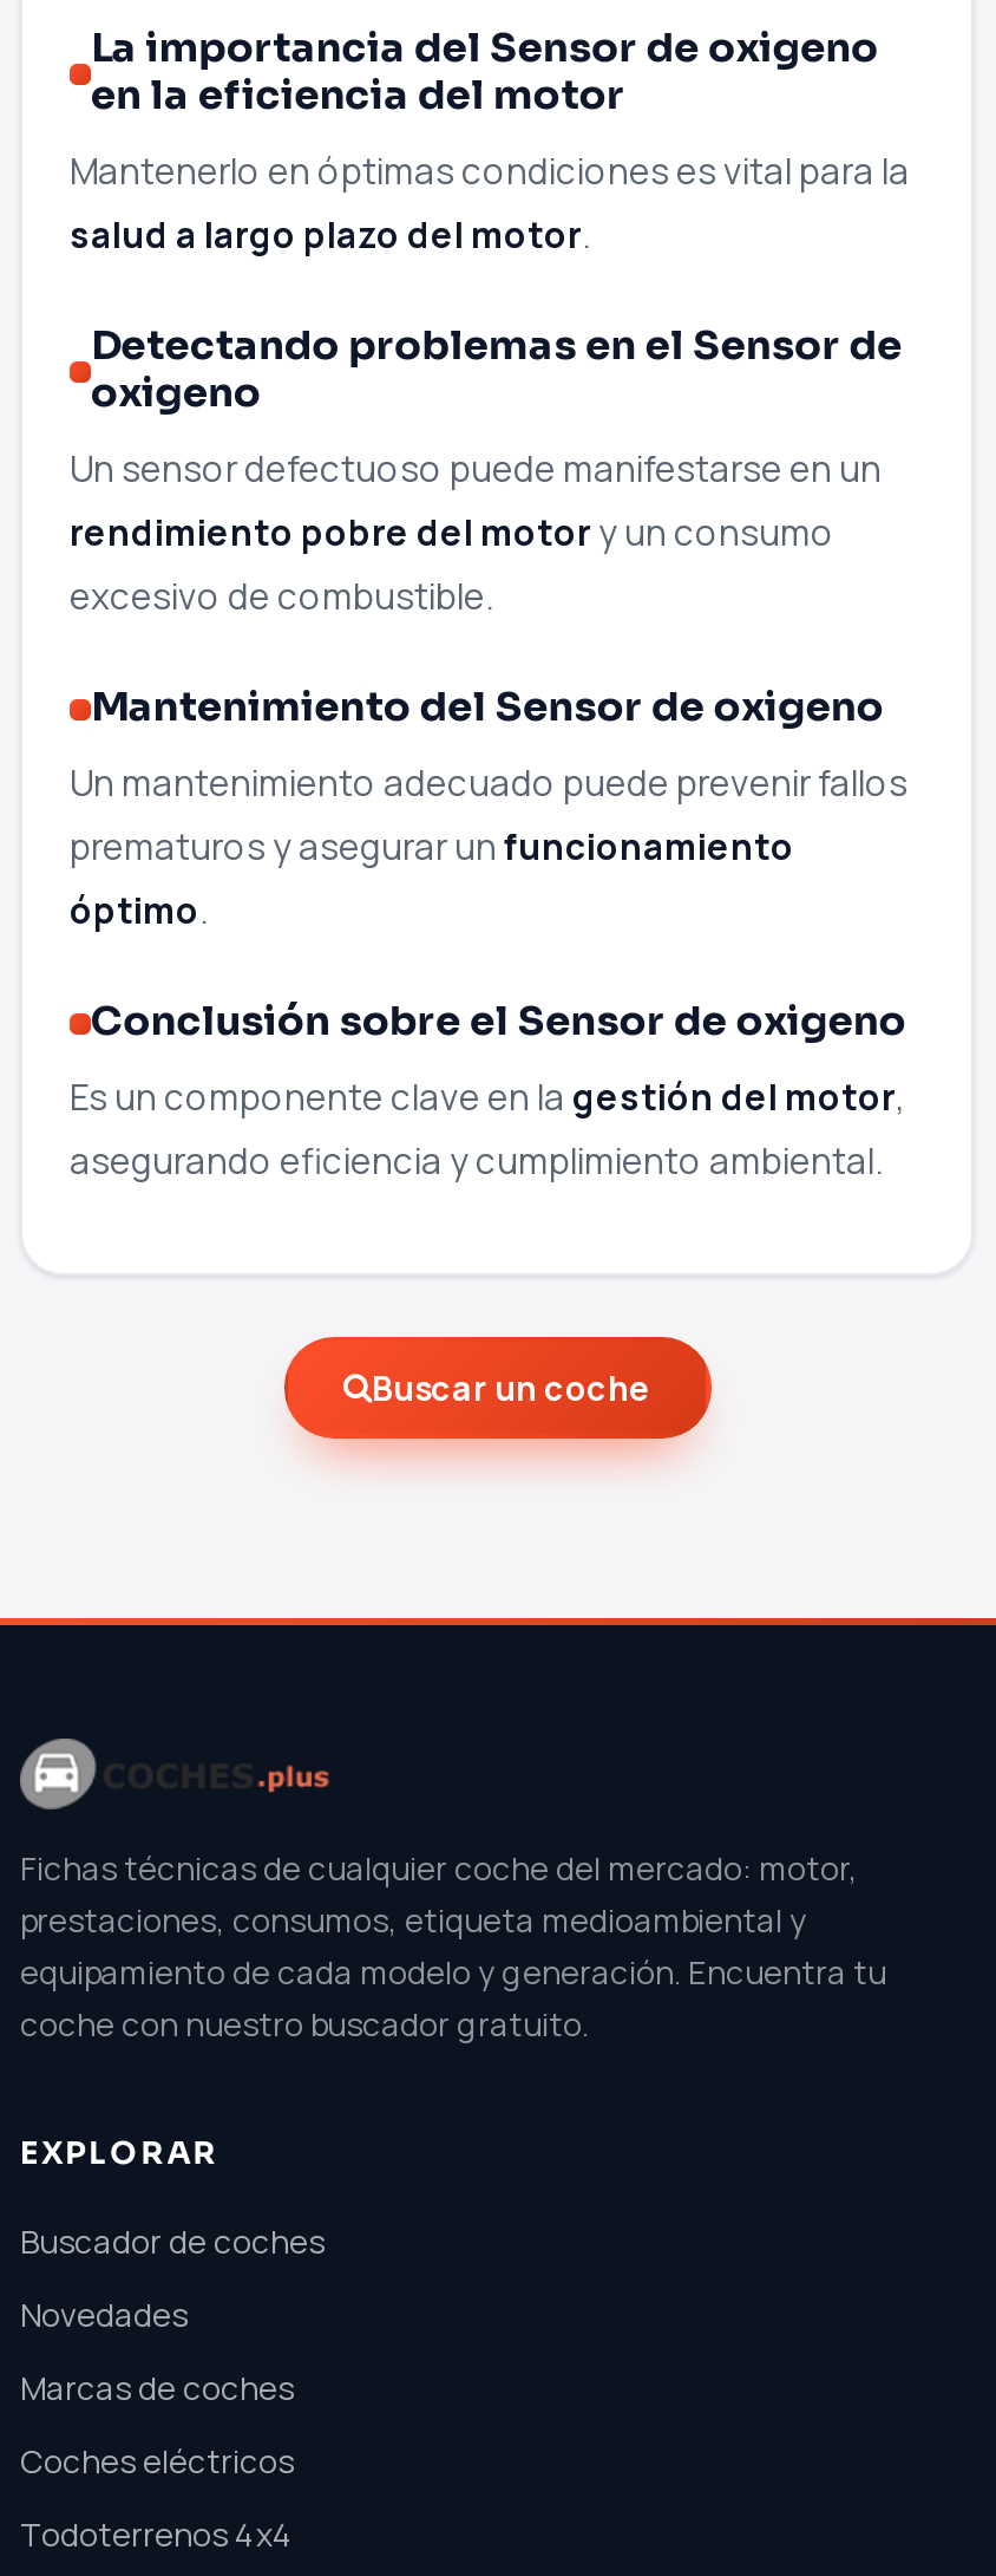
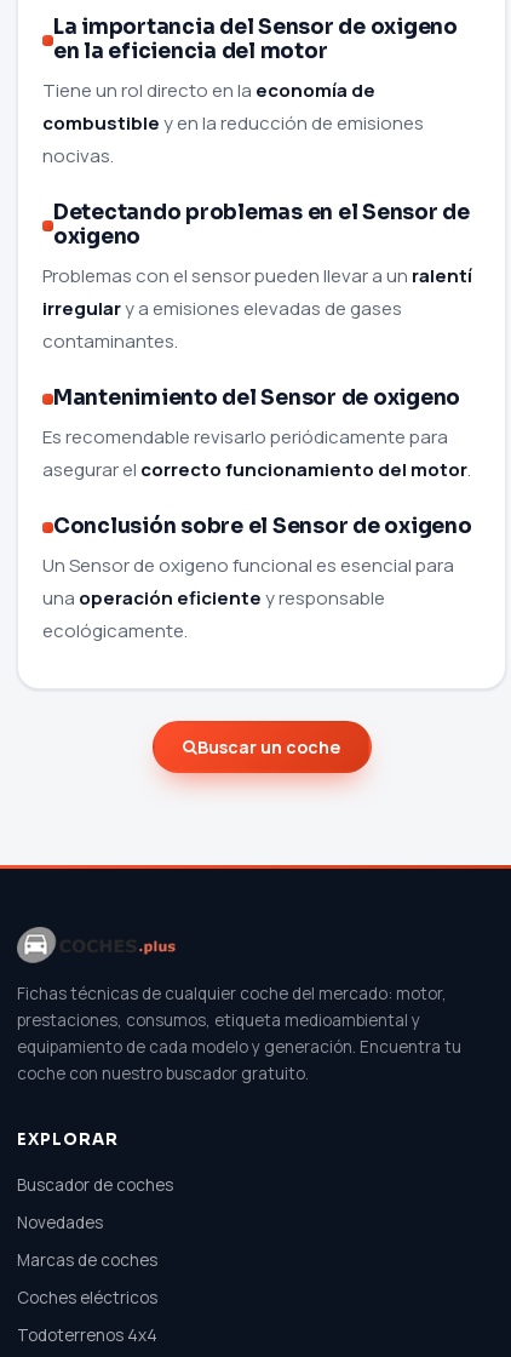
[70,146,910,260] Mantenerlo en óptimas condiciones es vital para la | salud a largo plazo del motor. -> [42,78,424,168] Tiene un rol directo en la economía de | combustible y en la reducción de emisiones | nocivas.
[70,444,882,621] Un sensor defectuoso puede manifestarse en un | rendimiento pobre del motor y un consumo | excesivo de combustible. -> [42,263,472,354] Problemas con el sensor pueden llevar a un ralentí | irregular y a emisiones elevadas de gases | contaminantes.
[70,758,907,935] Un mantenimiento adecuado puede prevenir fallos | prematuros y asegurar un funcionamiento | óptimo. -> [42,424,471,482] Es recomendable revisarlo periódicamente para | asegurar el correcto funcionamiento del motor.
[70,1072,905,1186] Es un componente clave en la gestión del motor, | asegurando eficiencia y cumplimiento ambiental. -> [42,552,454,643] Un Sensor de oxigeno funcional es esencial para | una operación eficiente y responsable | ecológicamente.

